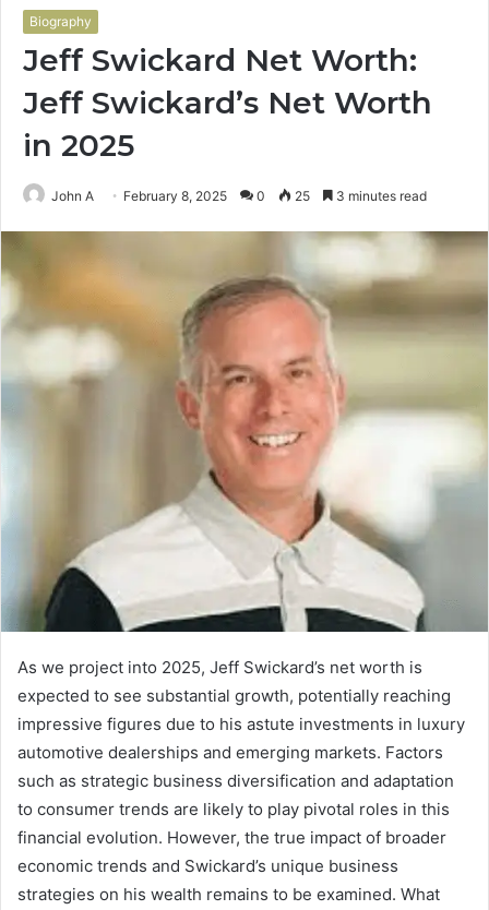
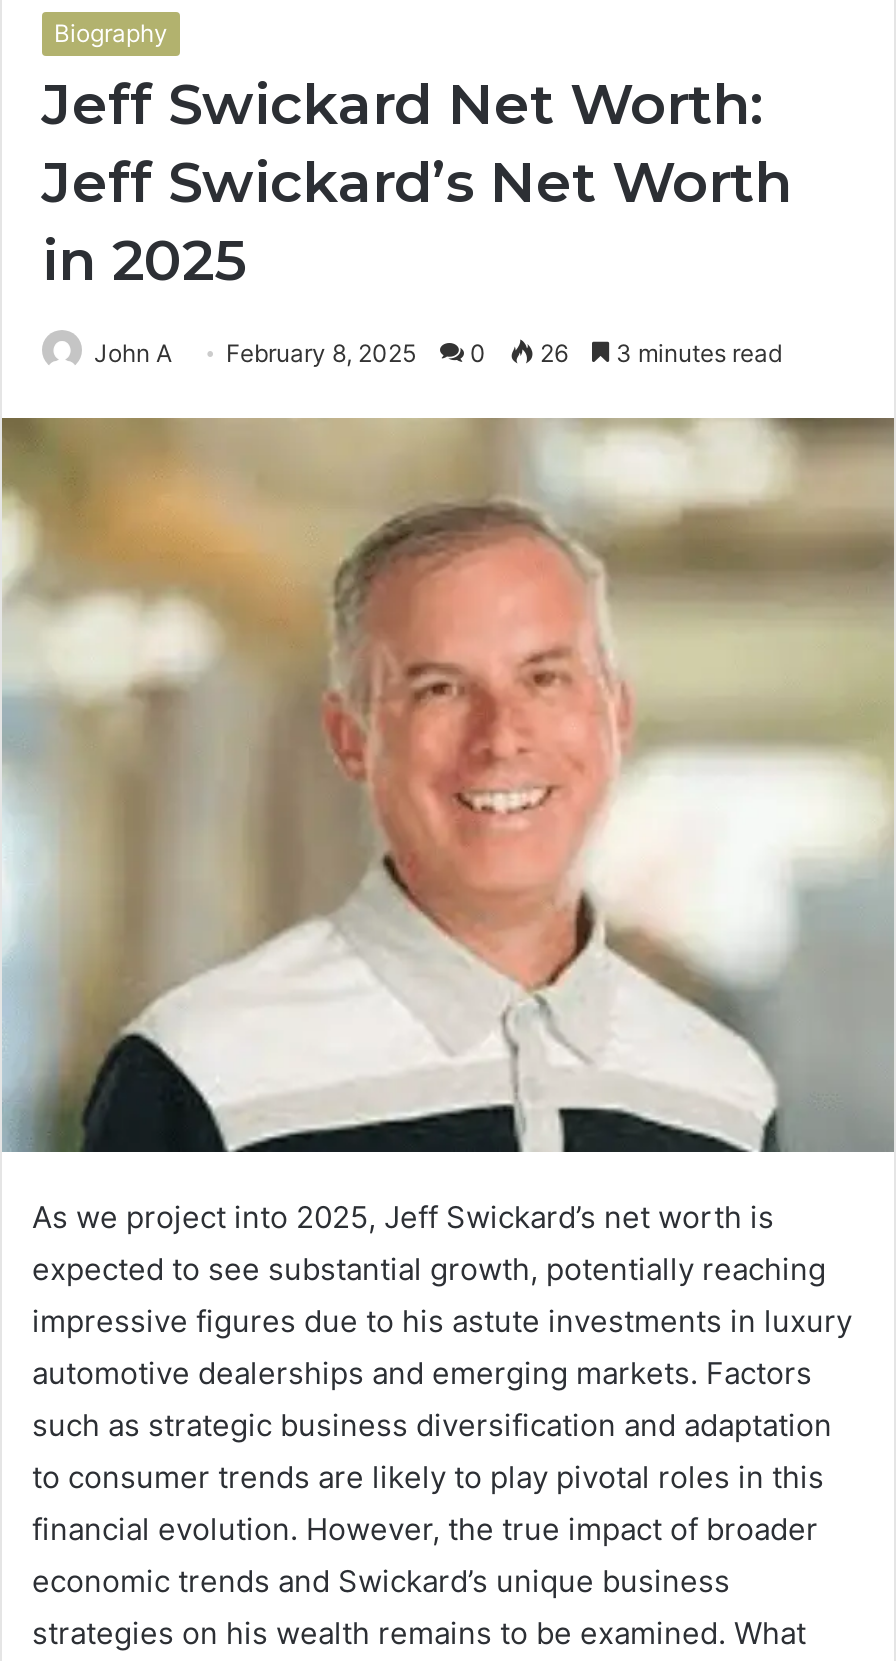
[51,187,427,204] John A February 8, 2025 0 25 3 minutes read -> [94,337,782,367] John A February 8, 2025 0 26 3 minutes read

